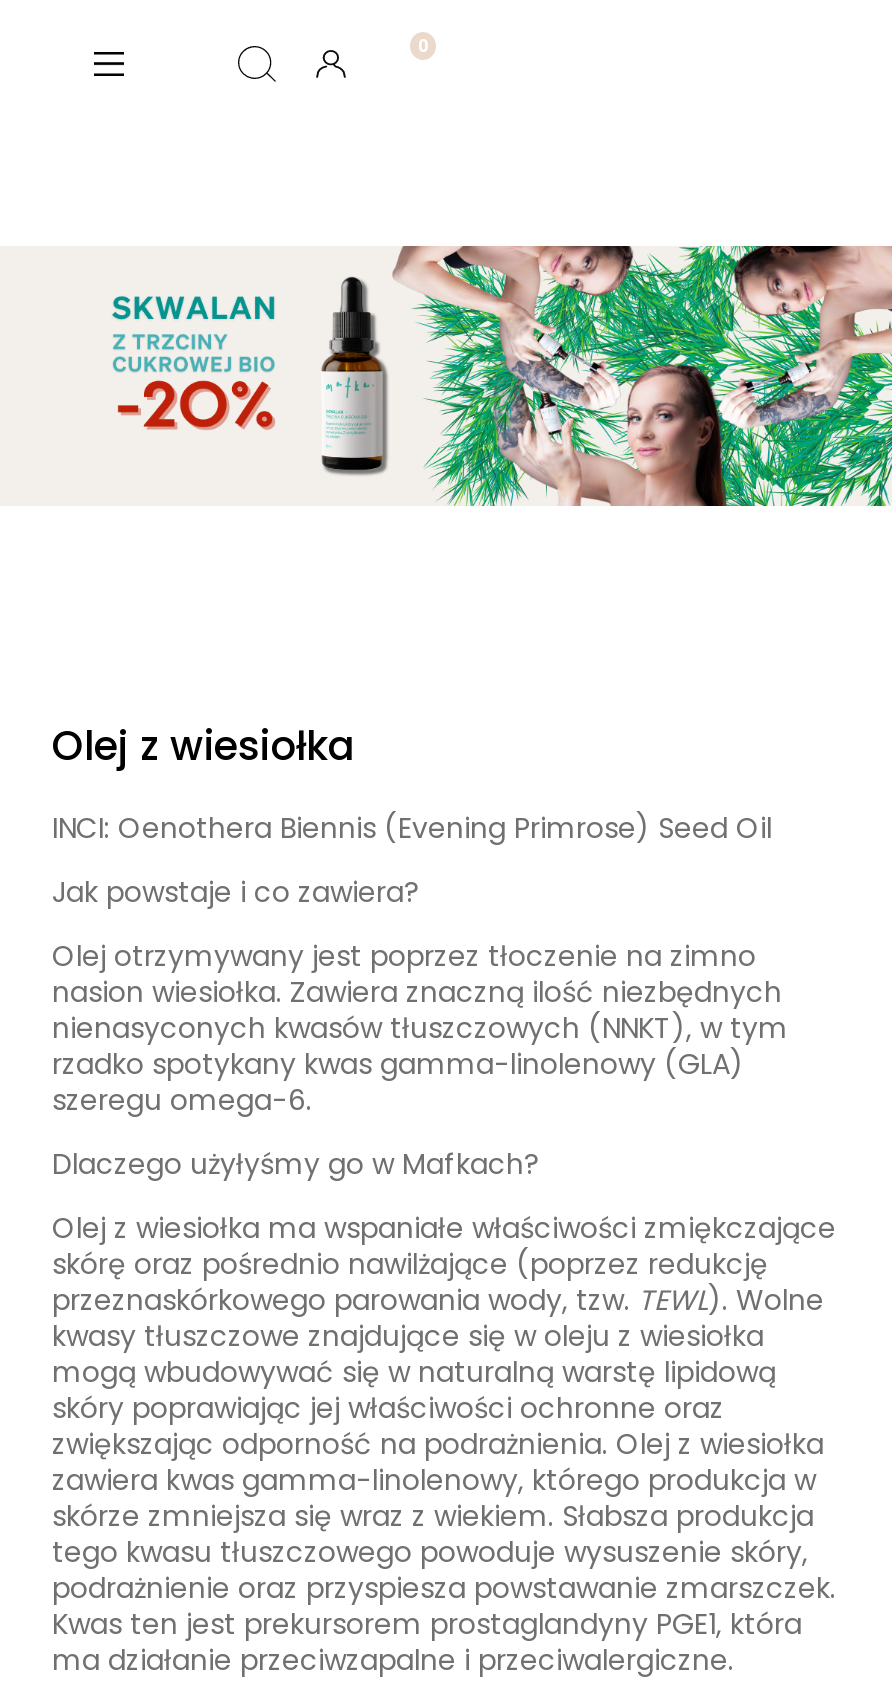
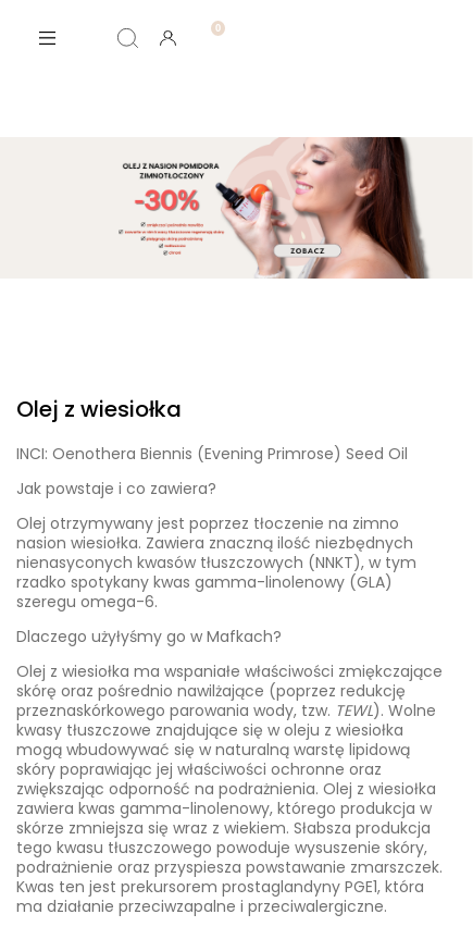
[110,244,886,508] [image] -> [50,136,470,280] [image]

